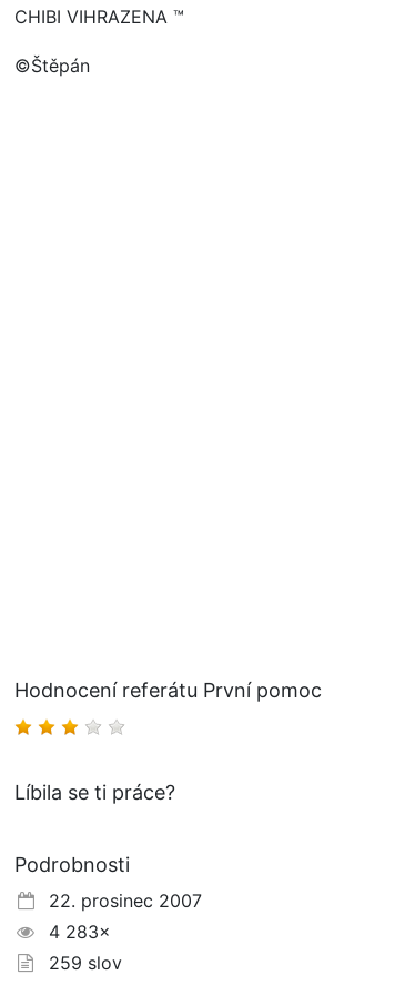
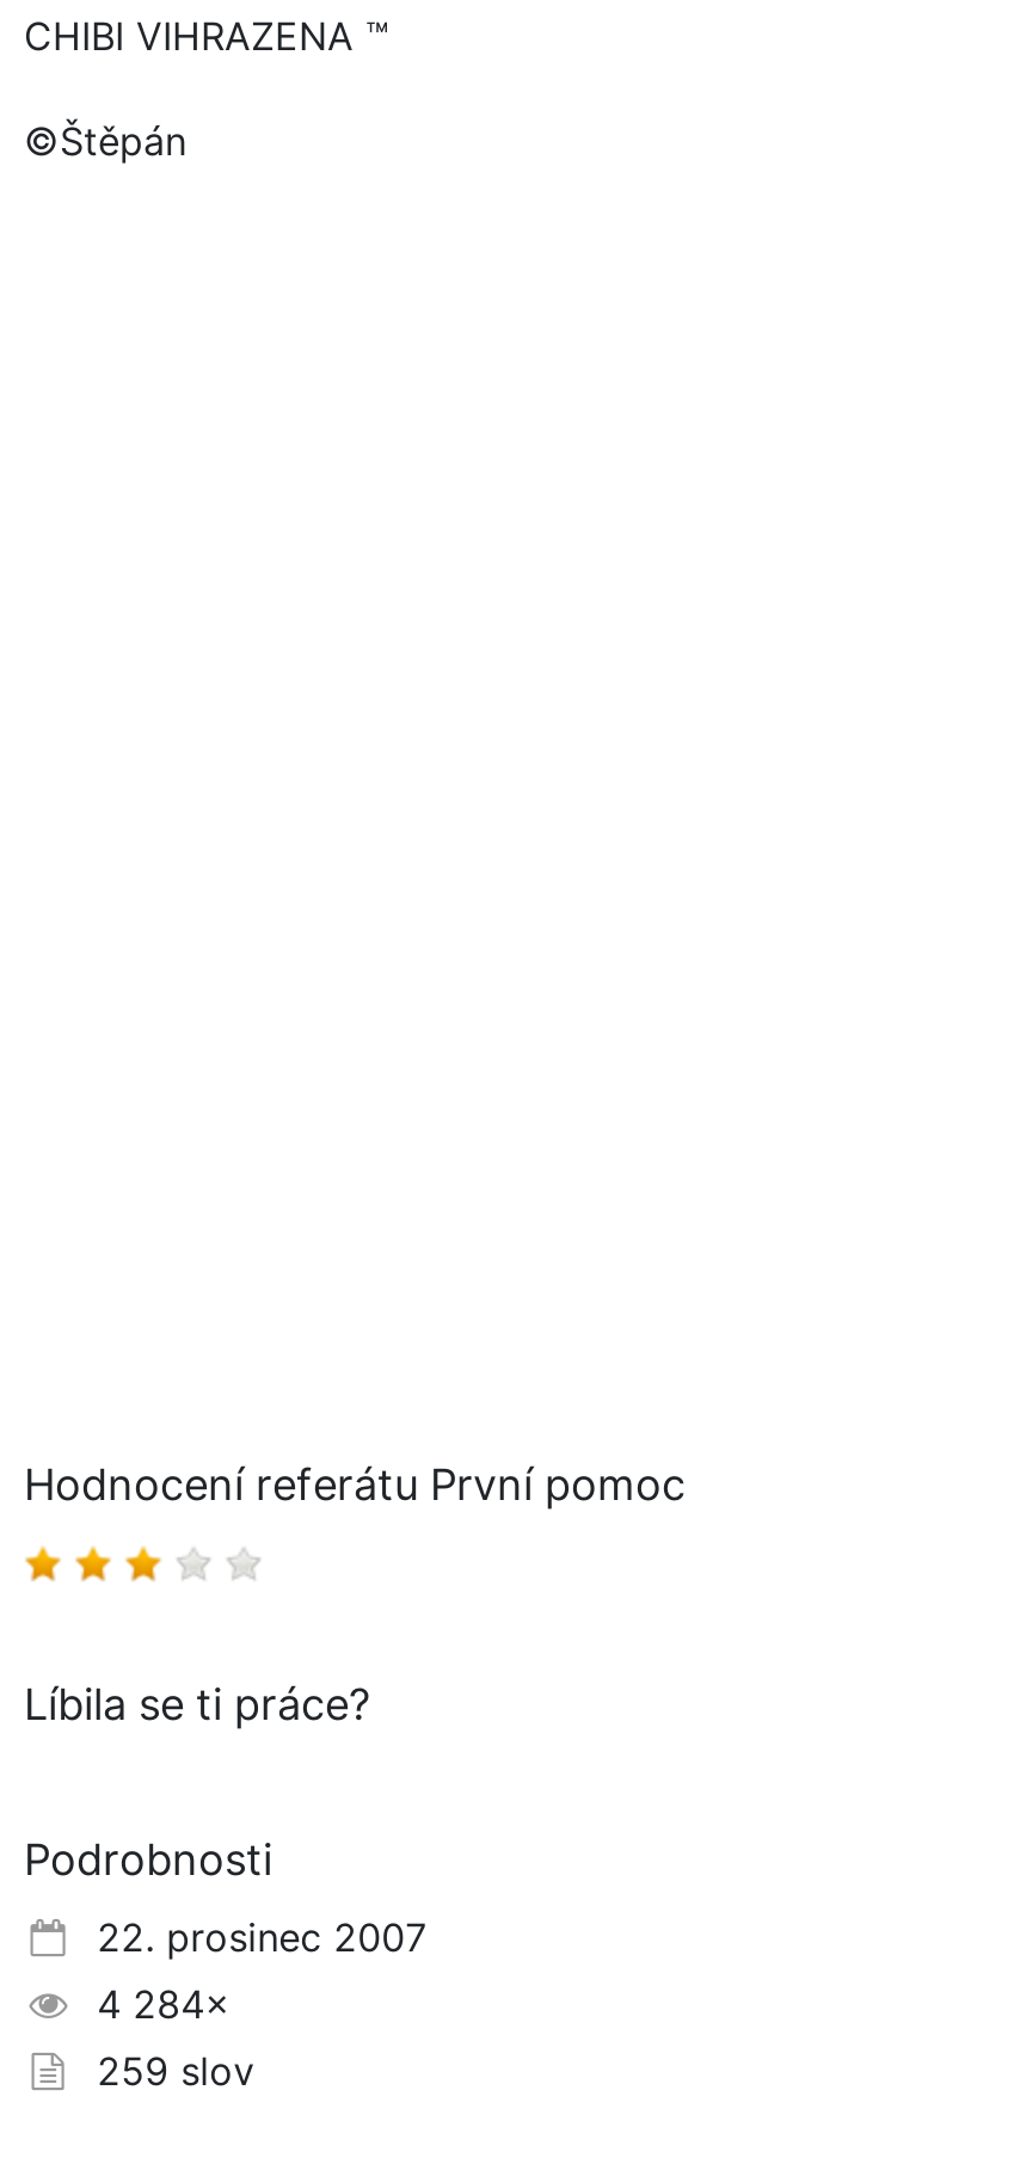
[37,921,111,943] 4 283× -> [73,1981,231,2029] 4 284×

